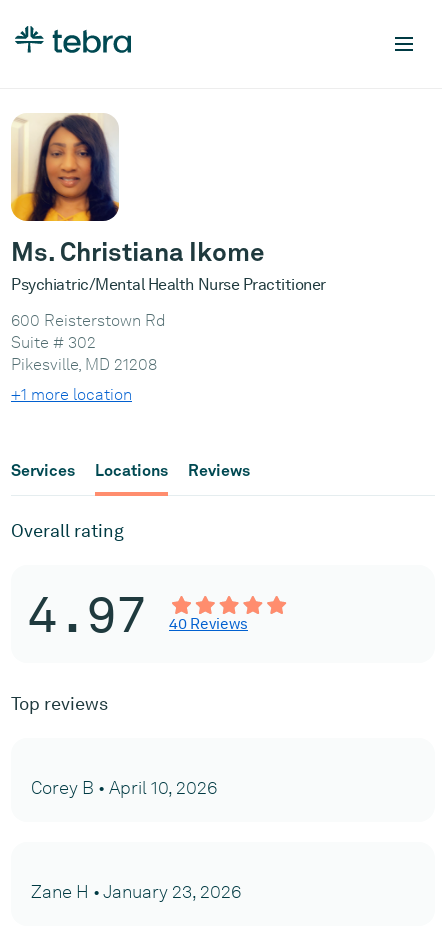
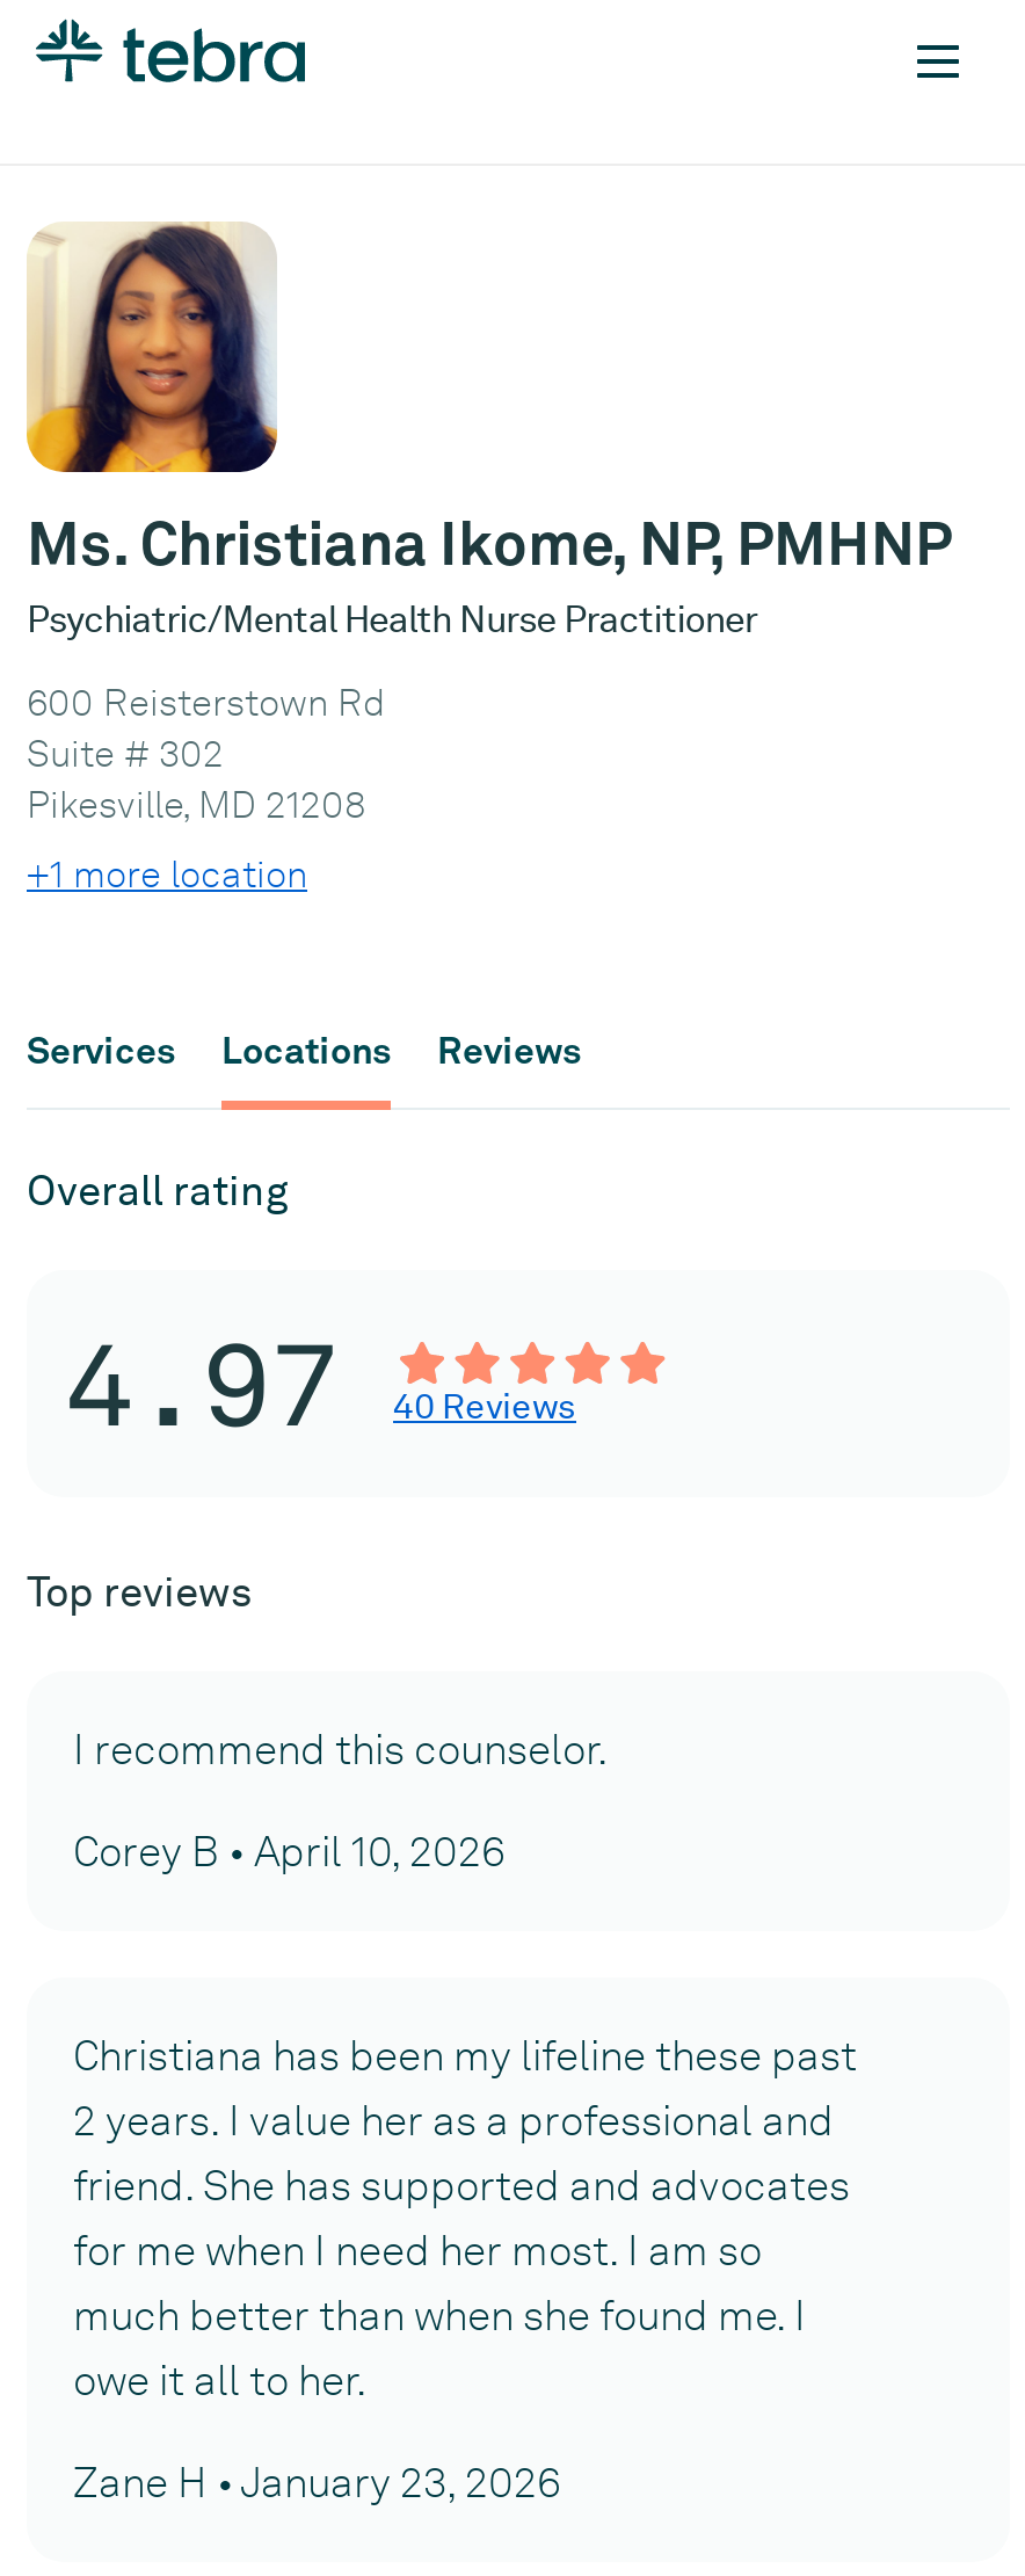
[11,241,264,267] Ms. Christiana Ikome -> [27,518,952,579] Ms. Christiana Ikome, NP, PMHNP
none -> [73,1725,609,1773] I recommend this counselor.
none -> [73,2031,857,2404] Christiana has been my lifeline these past | 2 years. I value her as a professional and | friend. She has supported and advocates | for me when I need her most. I am so | much better than when she found me. I | owe it all to her.

